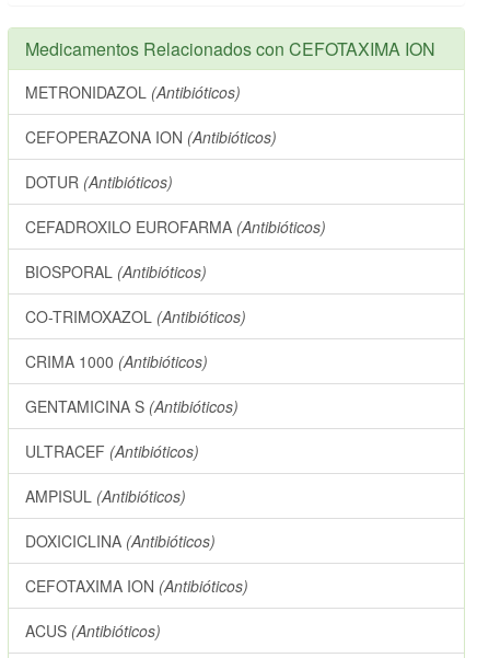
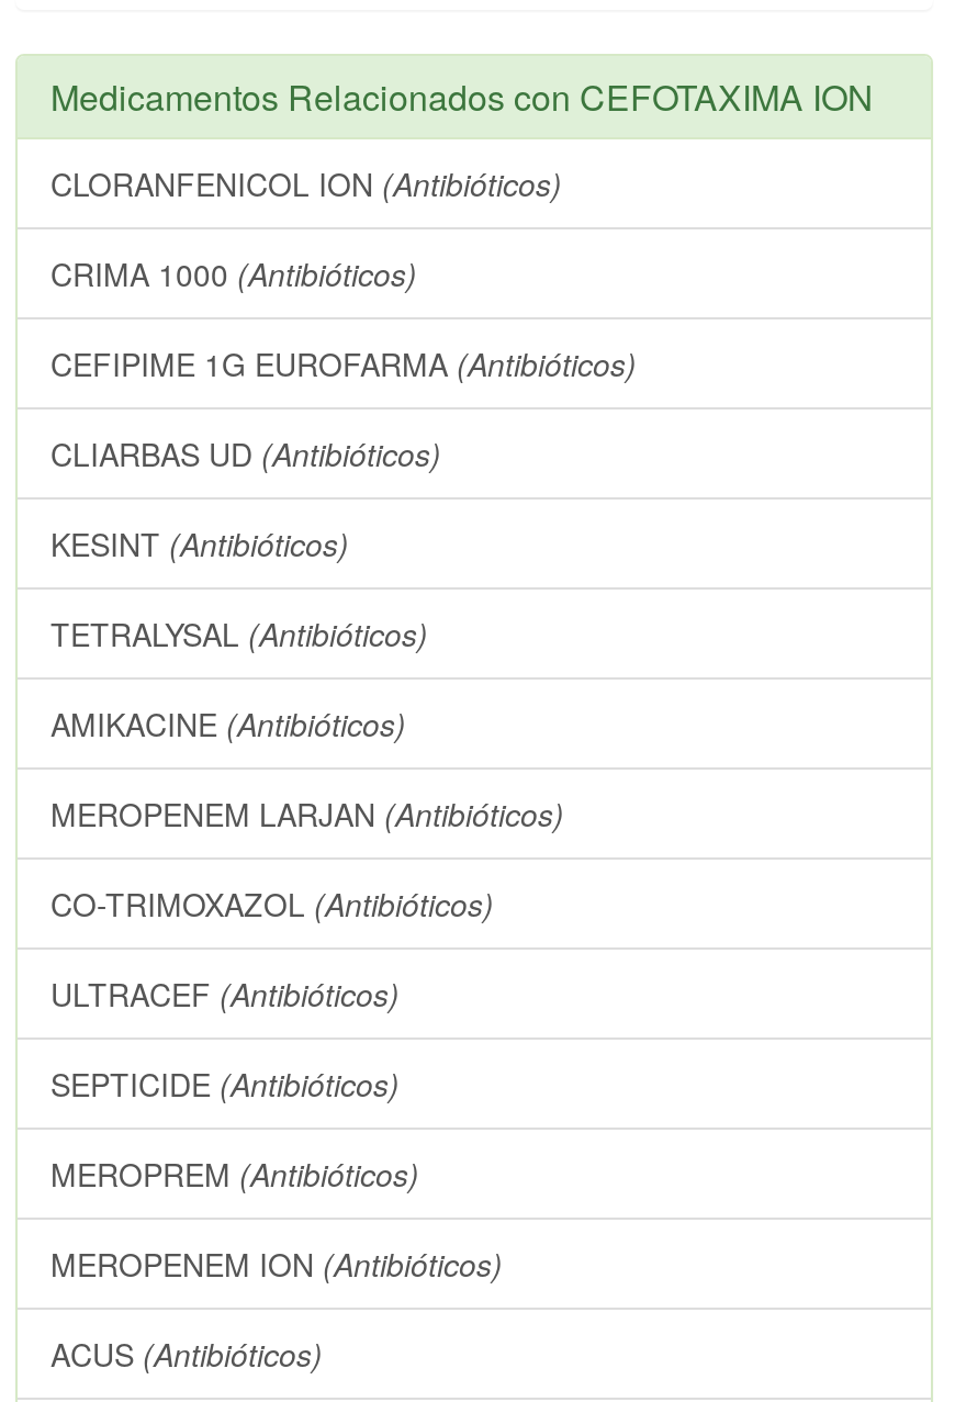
[25,81,326,282] METRONIDAZOL (Antibióticos) | CEFOPERAZONA ION (Antibióticos) | DOTUR (Antibióticos) | CEFADROXILO EUROFARMA (Antibióticos) | BIOSPORAL (Antibióticos) -> [50,161,637,835] CLORANFENICOL ION (Antibióticos) | CEFIPIME 1G EUROFARMA (Antibióticos) | CLIARBAS UD (Antibióticos) | KESINT (Antibióticos) | TETRALYSAL (Antibióticos) | AMIKACINE (Antibióticos) | MEROPENEM LARJAN (Antibióticos)
moved [25,305,246,327] -> [50,882,494,926]: CO-TRIMOXAZOL (Antibióticos)
moved [25,350,208,372] -> [50,251,417,295]: CRIMA 1000 (Antibióticos)
[25,395,238,417] GENTAMICINA S (Antibióticos) -> none
[25,485,186,507] AMPISUL (Antibióticos) -> [50,1062,400,1106] SEPTICIDE (Antibióticos)
[25,530,216,552] DOXICICLINA (Antibióticos) -> [50,1152,419,1196] MEROPREM (Antibióticos)
[25,575,248,597] CEFOTAXIMA ION (Antibióticos) -> [50,1242,503,1286] MEROPENEM ION (Antibióticos)

